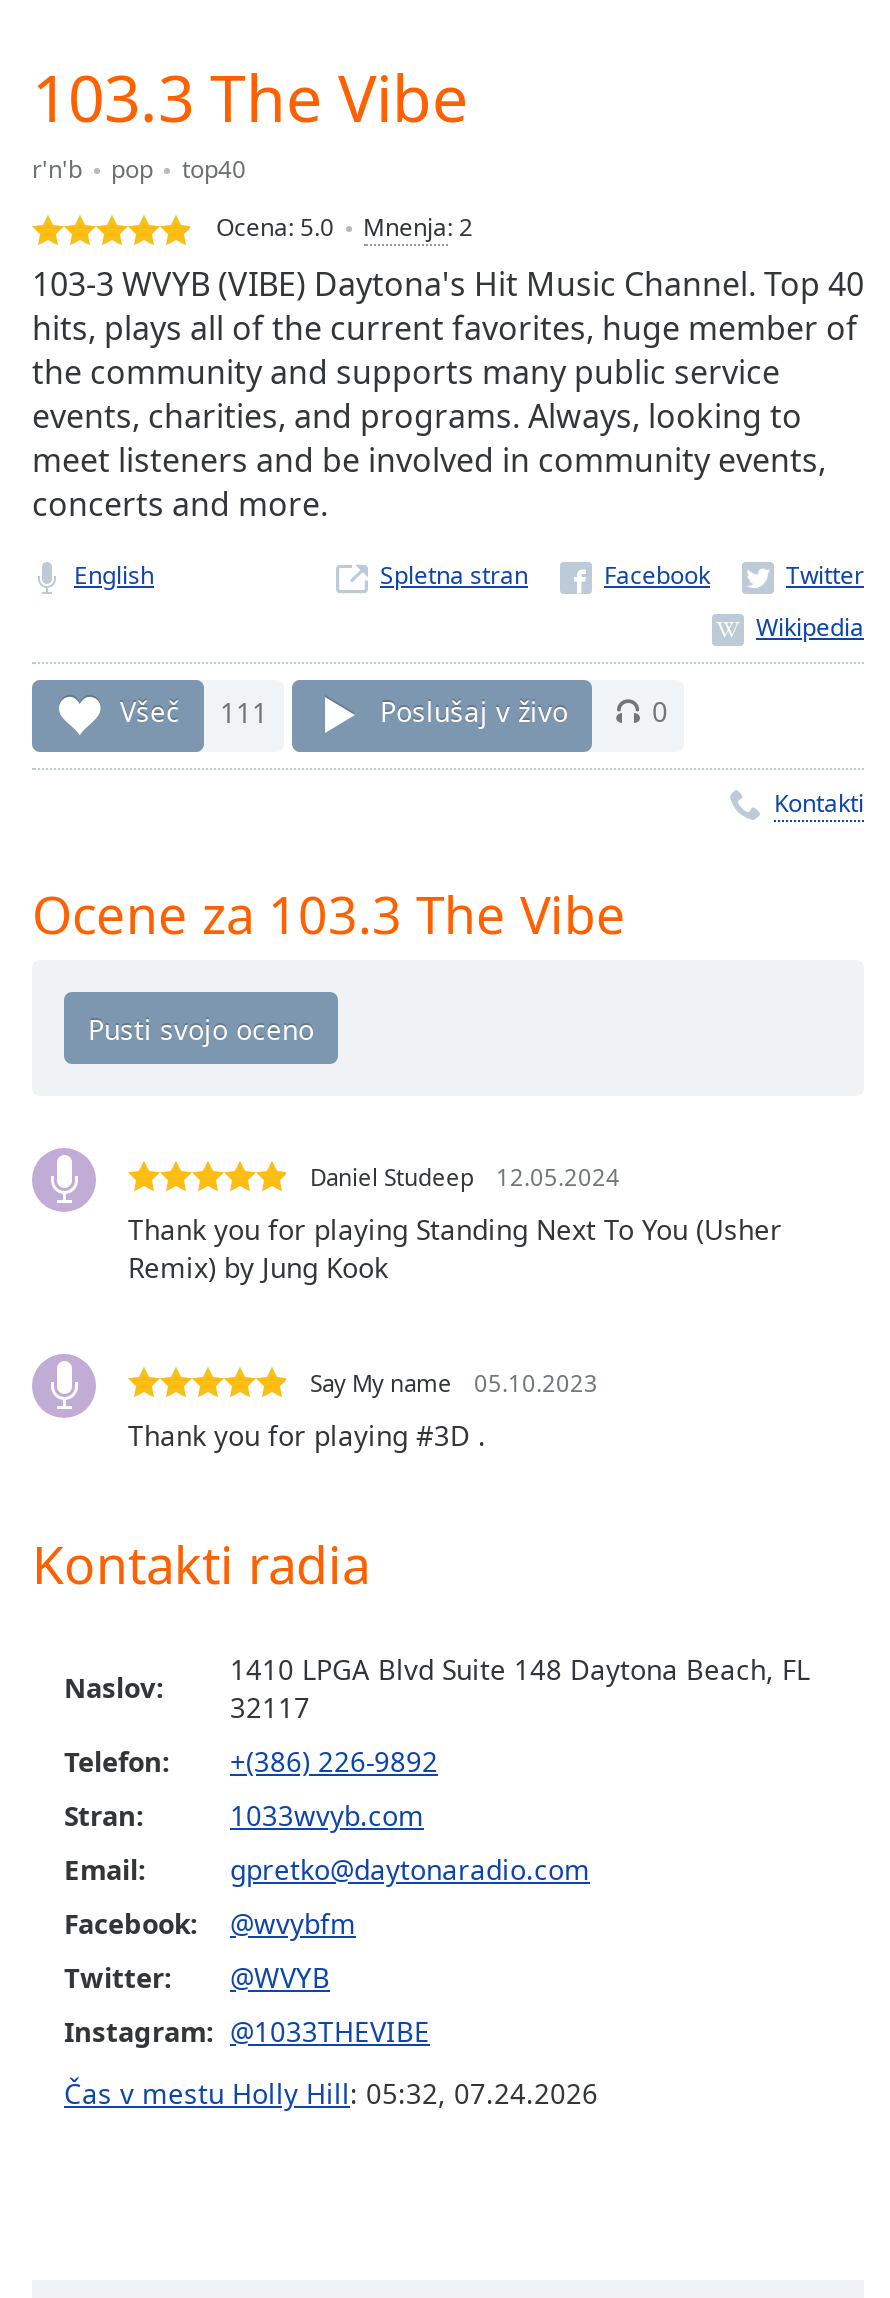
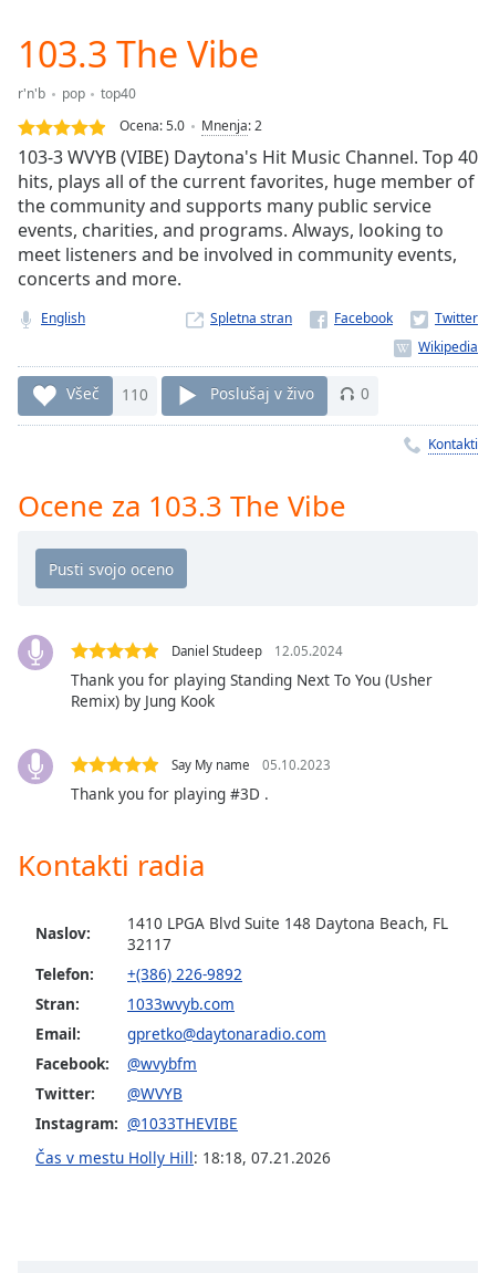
[120,692,268,730] Všeč 111 -> [66,383,148,404] Všeč 110
[64,2075,598,2113] Čas v mestu Holly Hill: 05:32, 07.24.2026 -> [35,1147,331,1168] Čas v mestu Holly Hill: 18:18, 07.21.2026

